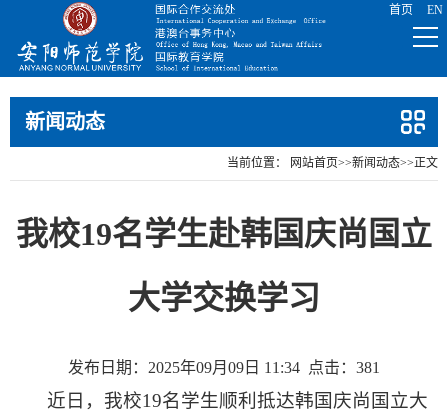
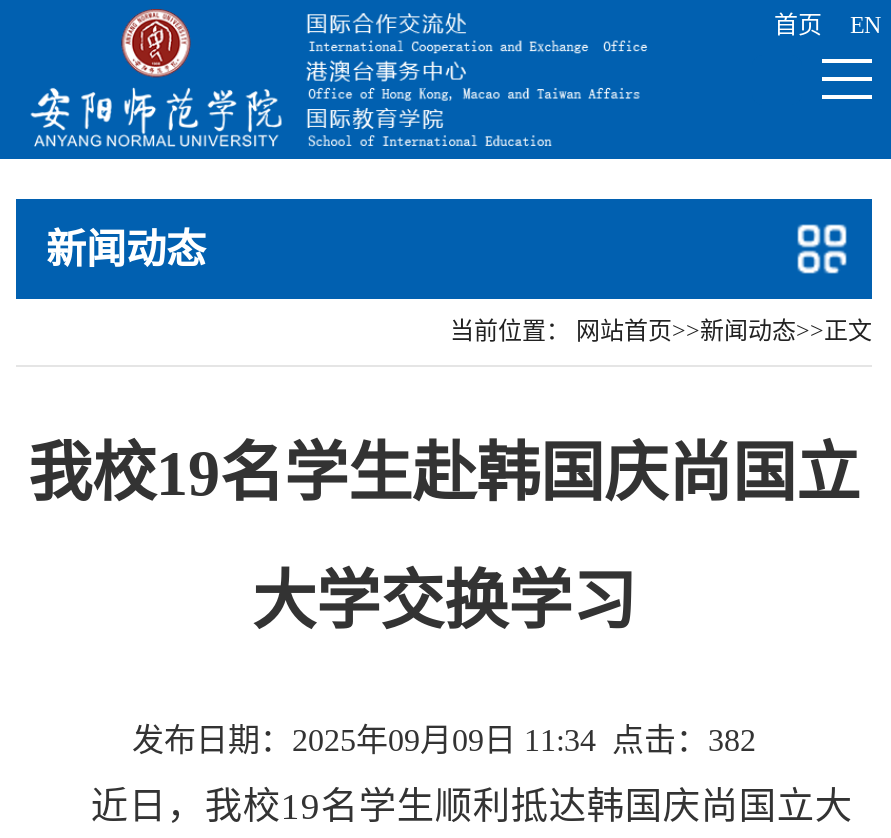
[68,359,380,376] 发布日期：2025年09月09日 11:34 点击：381 -> [132,723,756,757] 发布日期：2025年09月09日 11:34 点击：382

